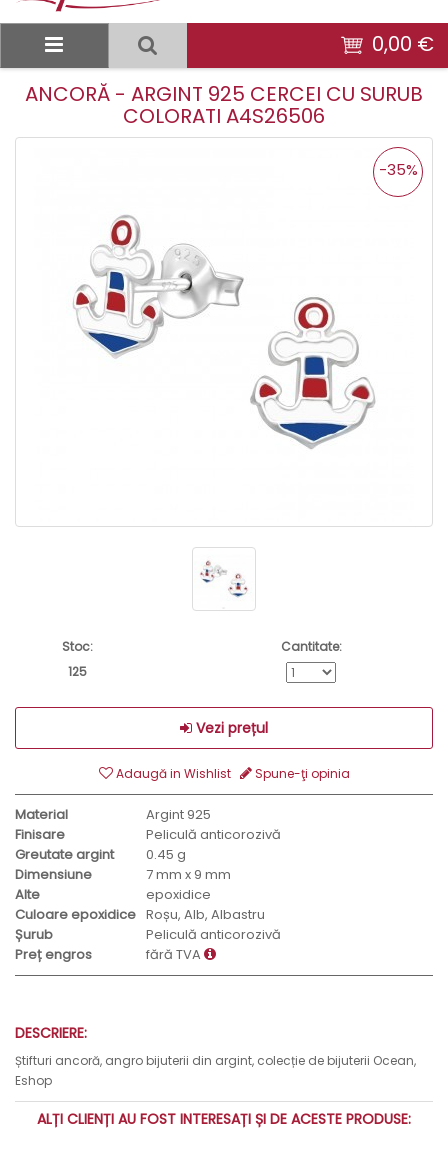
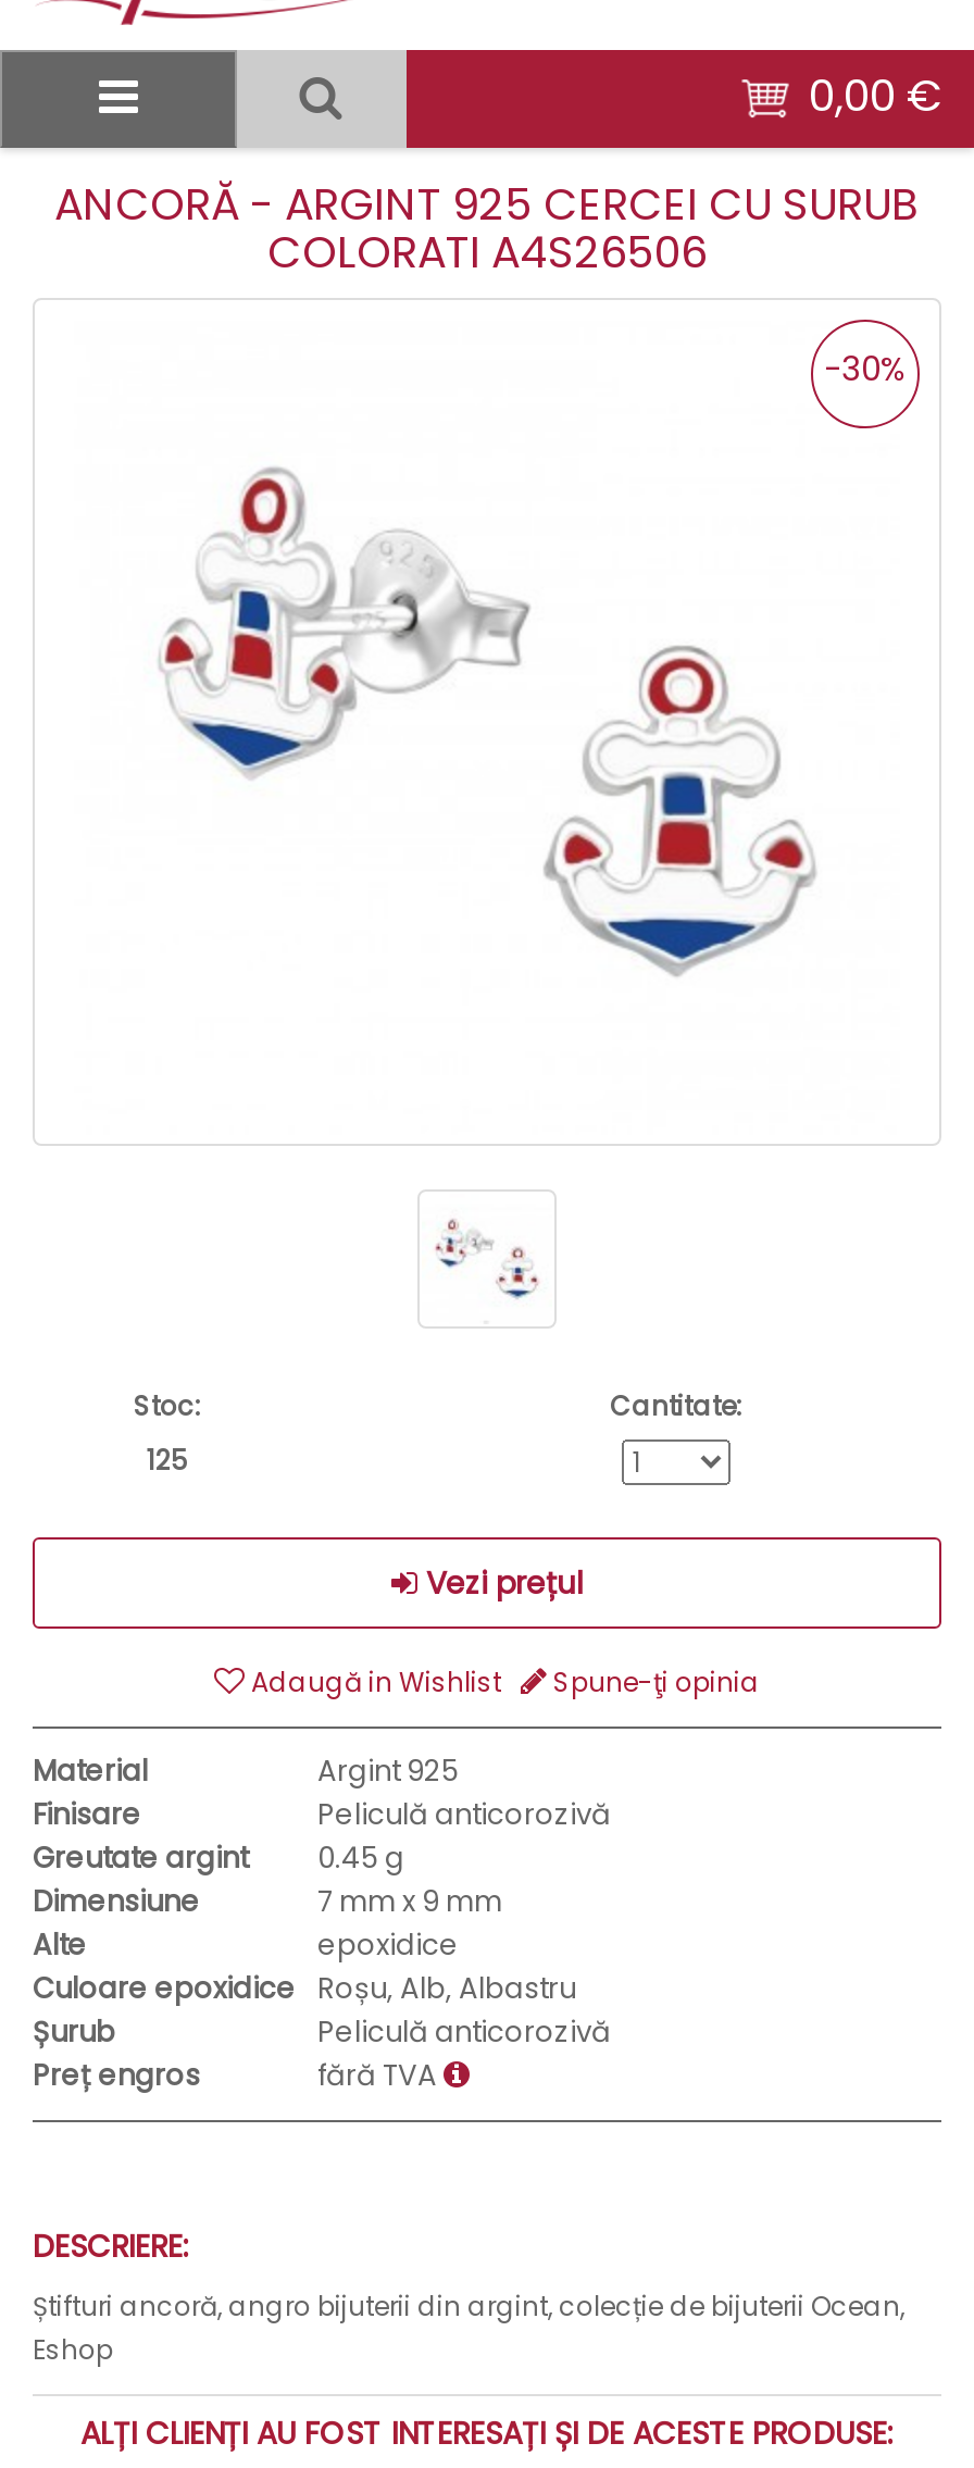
[378,159,417,180] -35% -> [824,346,907,391] -30%

